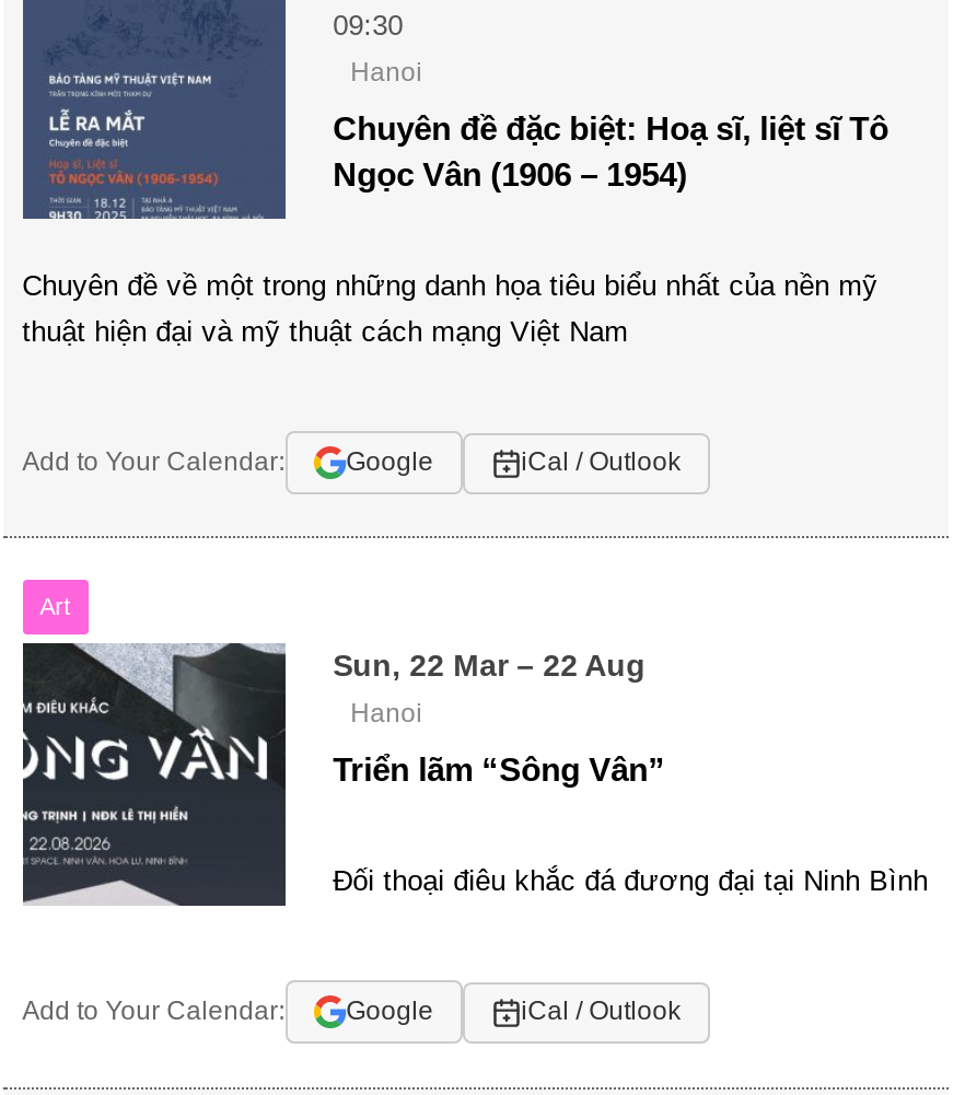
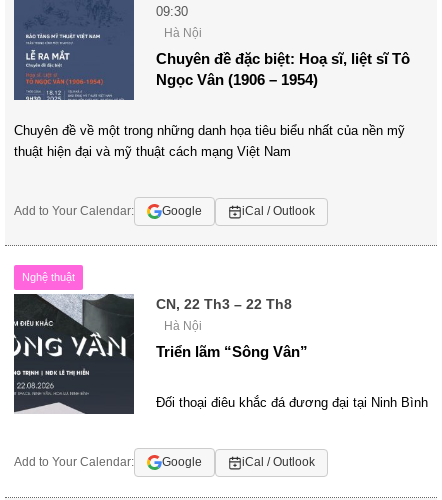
[350,57,423,88] Hanoi -> [164,26,202,40] Hà Nội
[40,594,70,620] Art -> [22,271,75,283] Nghệ thuật
[333,648,646,729] Sun, 22 Mar – 22 Aug | Hanoi -> [156,296,292,333] CN, 22 Th3 – 22 Th8 | Hà Nội

